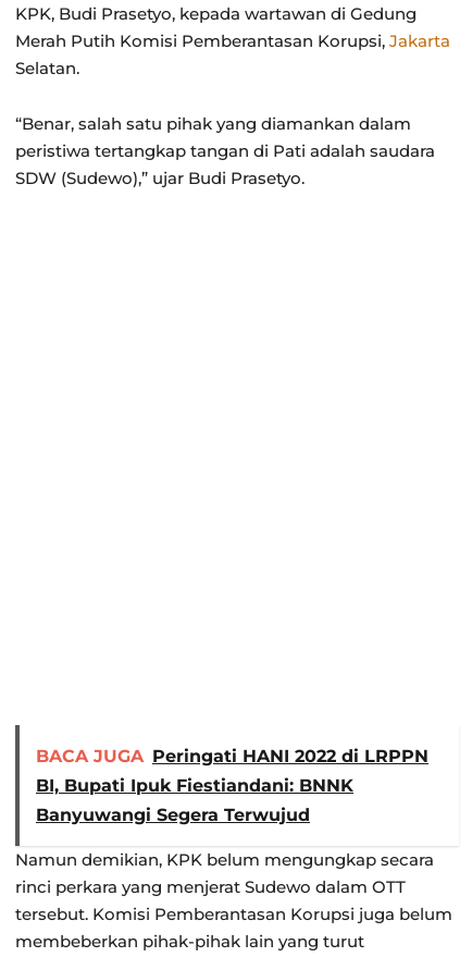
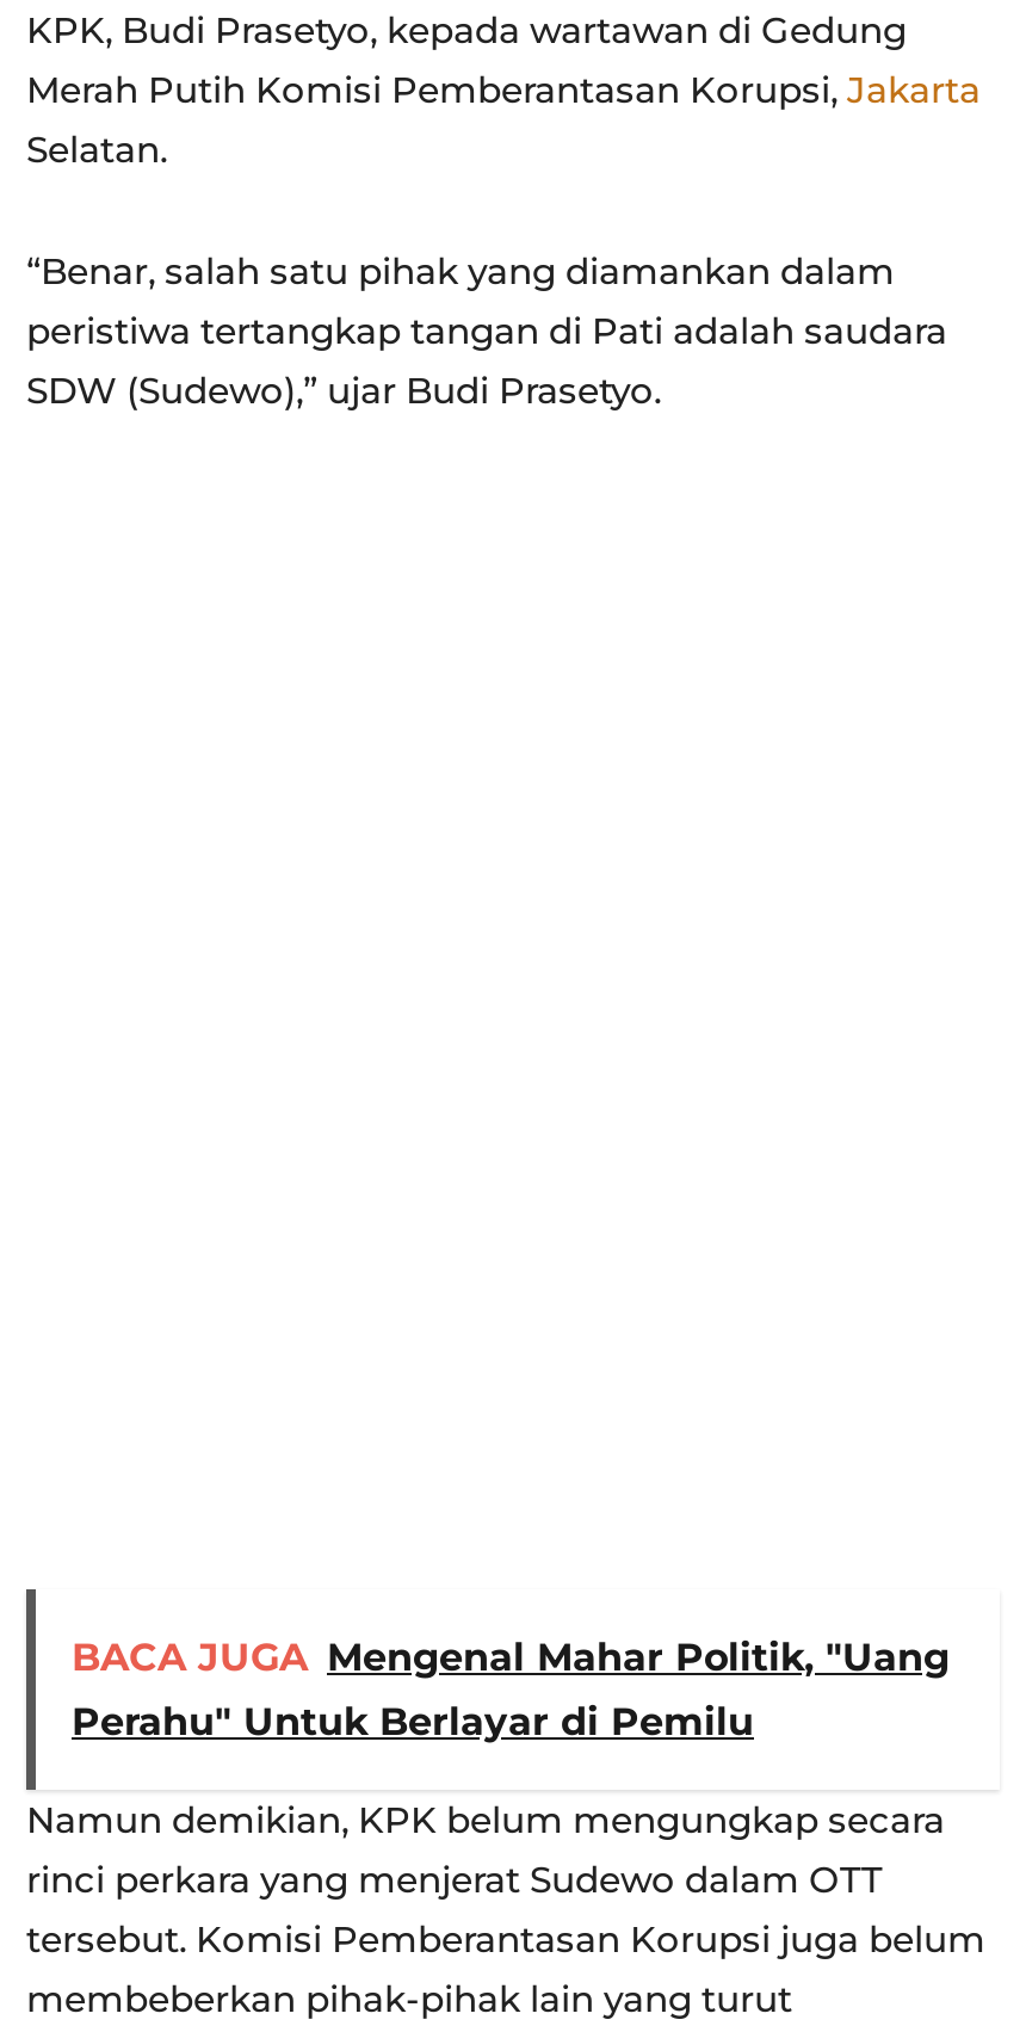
[36,746,428,825] BACA JUGA Peringati HANI 2022 di LRPPN | BI, Bupati Ipuk Fiestiandani: BNNK | Banyuwangi Segera Terwujud -> [72,1635,950,1745] BACA JUGA Mengenal Mahar Politik, "Uang | Perahu" Untuk Berlayar di Pemilu

